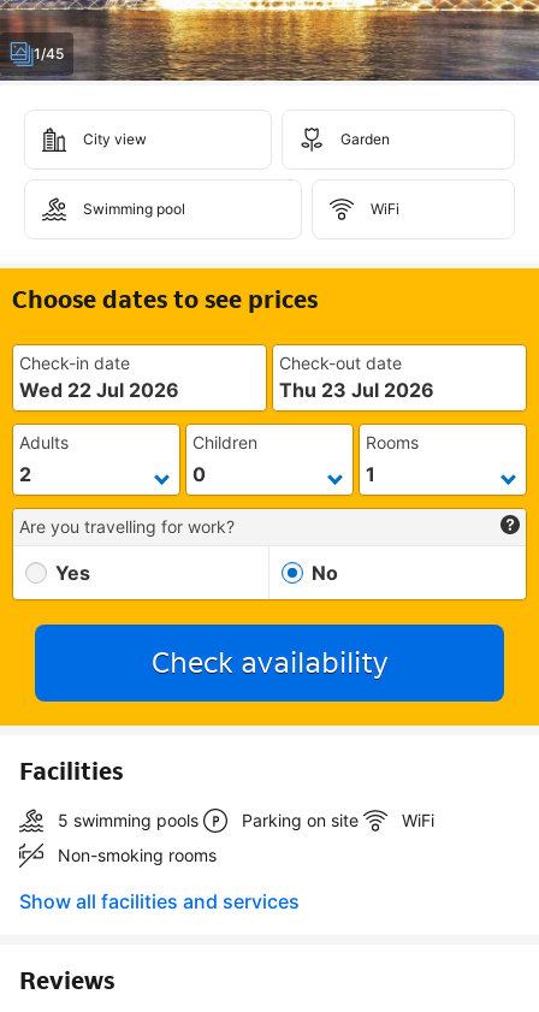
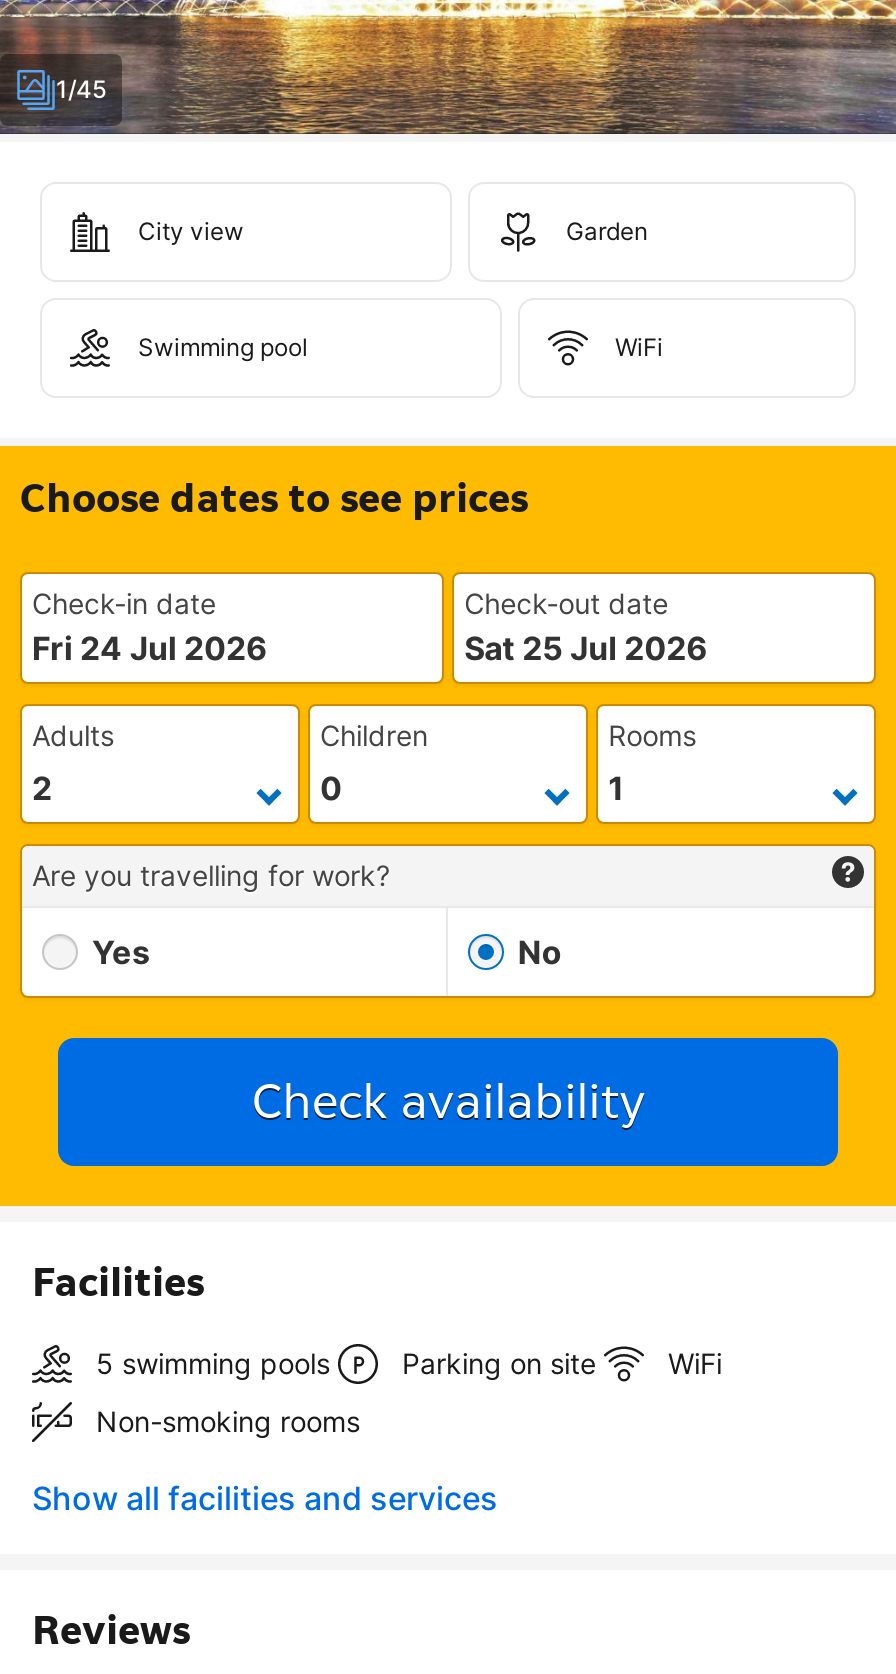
[19,378,179,402] Wed 22 Jul 2026 -> [32,628,268,668] Fri 24 Jul 2026
[279,378,434,402] Thu 23 Jul 2026 -> [464,628,708,668] Sat 25 Jul 2026

